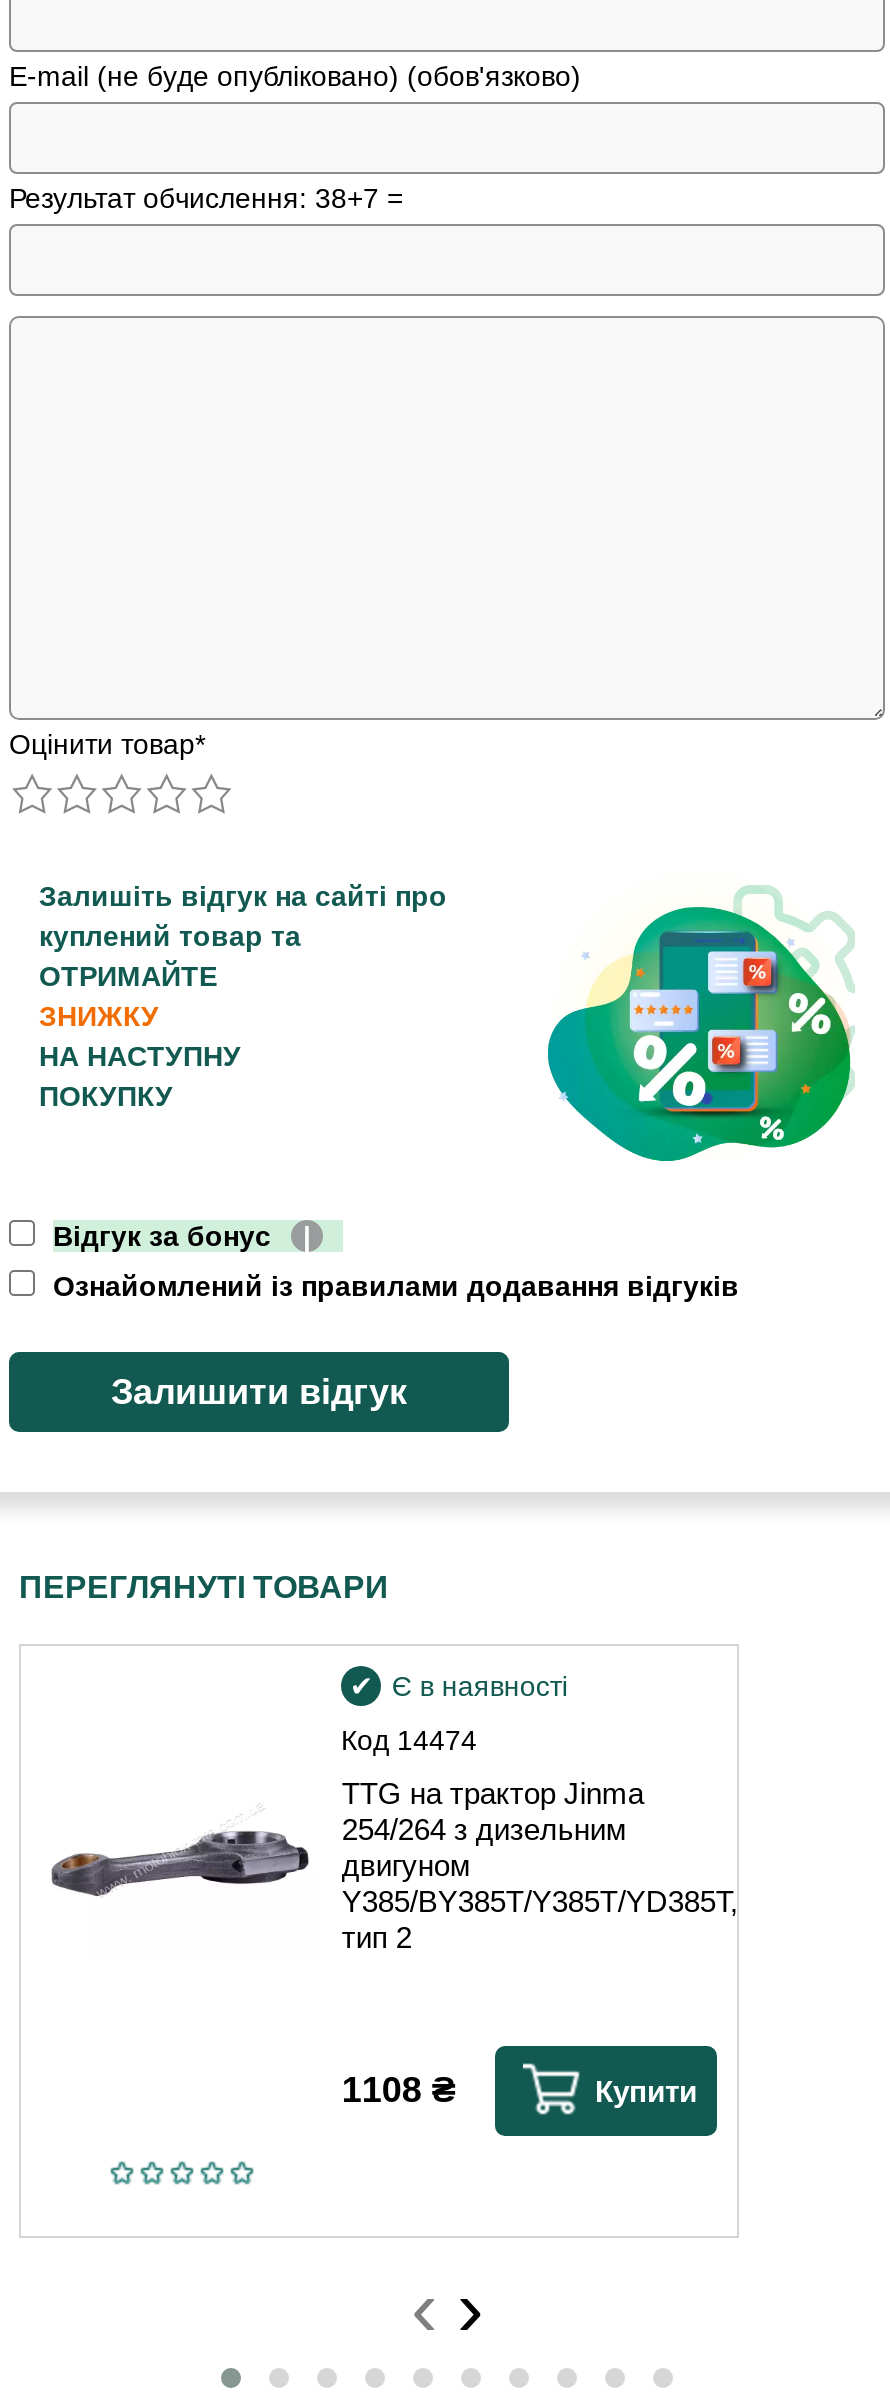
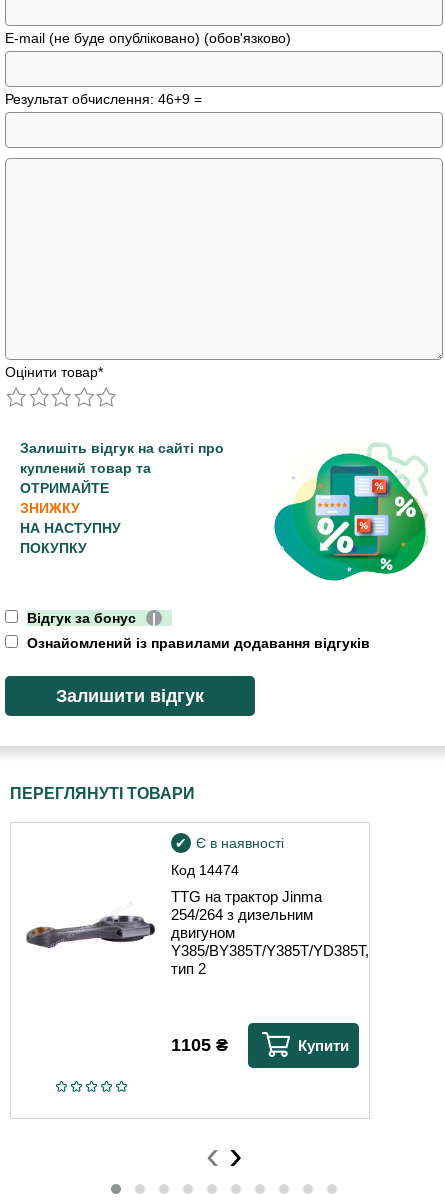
[9,183,403,215] Результат обчислення: 38+7 = -> [5,91,202,107] Результат обчислення: 46+9 =
[342,2071,456,2111] 1108 ₴ -> [171,1035,228,1055] 1105 ₴

